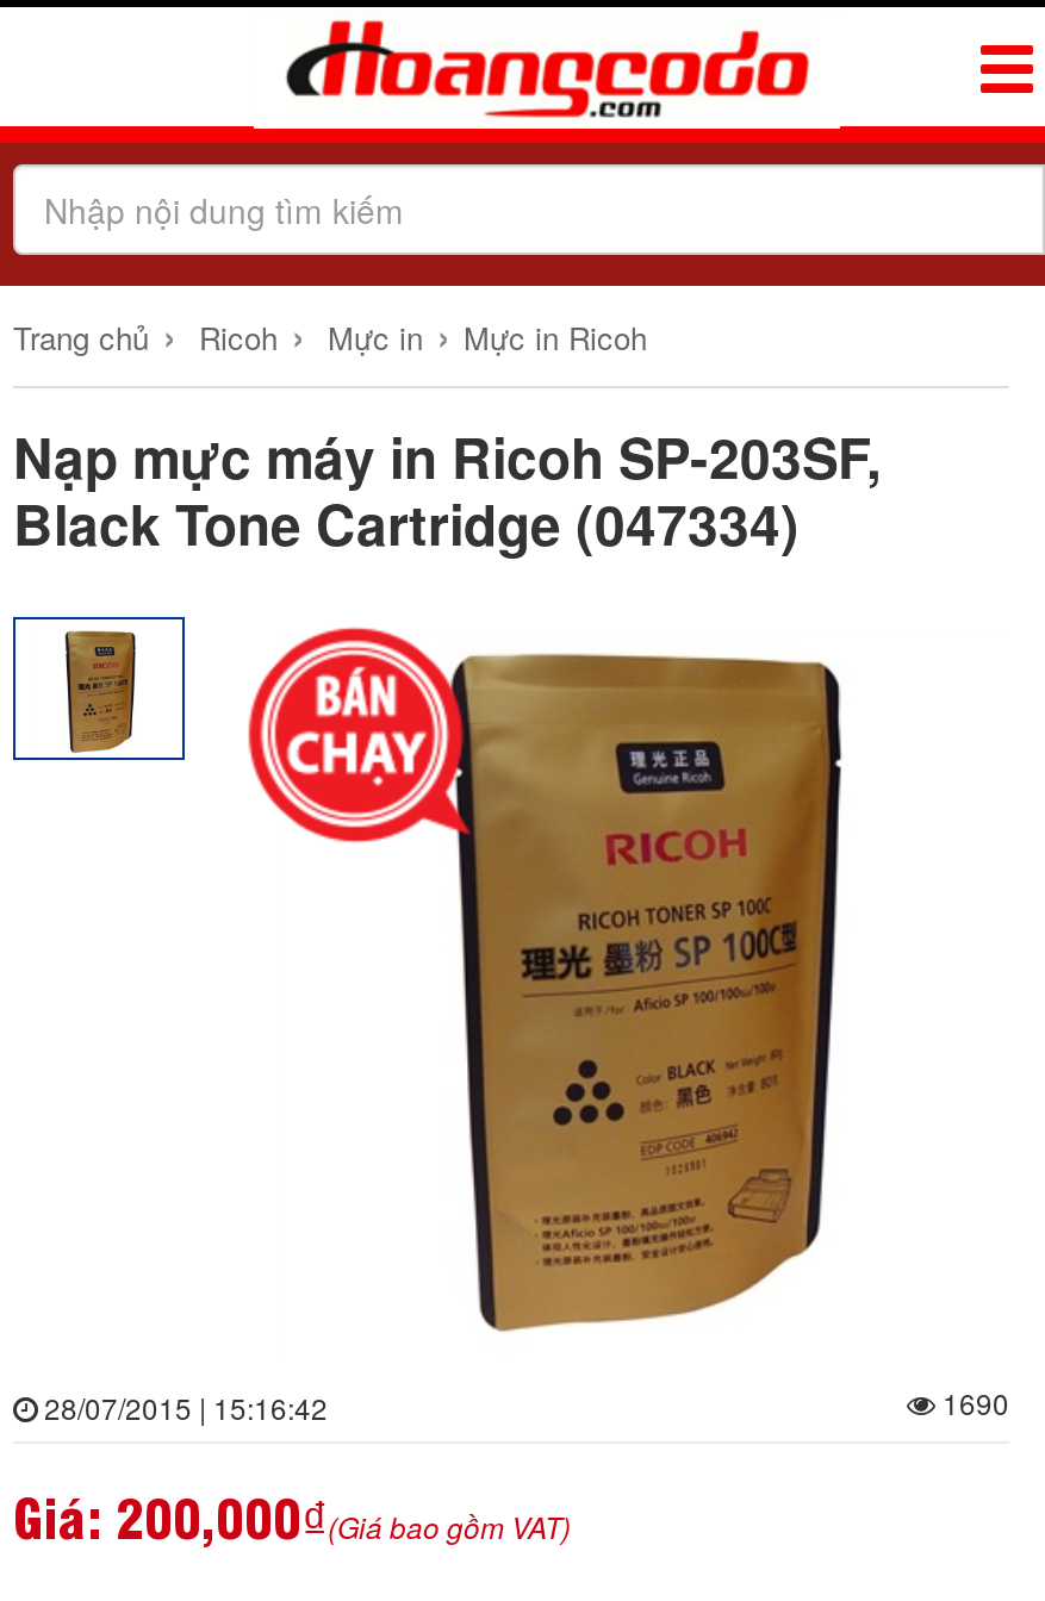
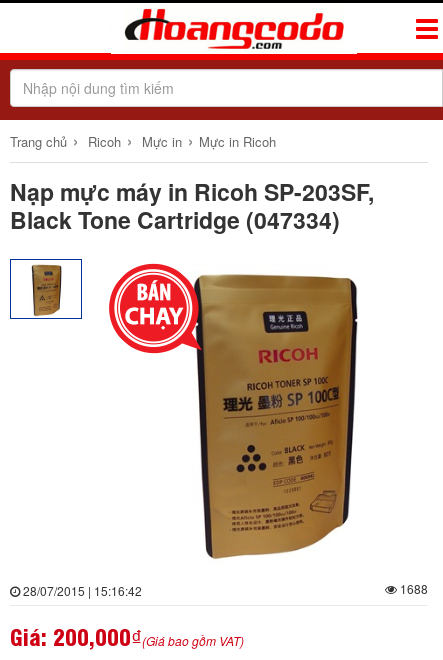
[935,1382,1009,1422] 1690 -> [397,580,428,597] 1688

